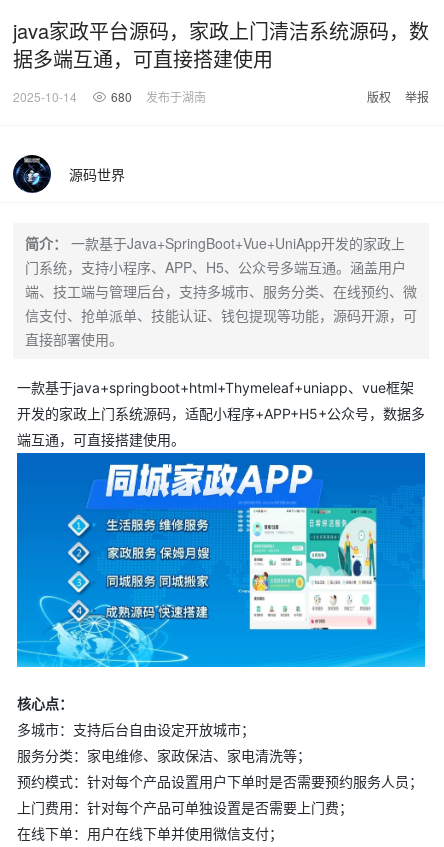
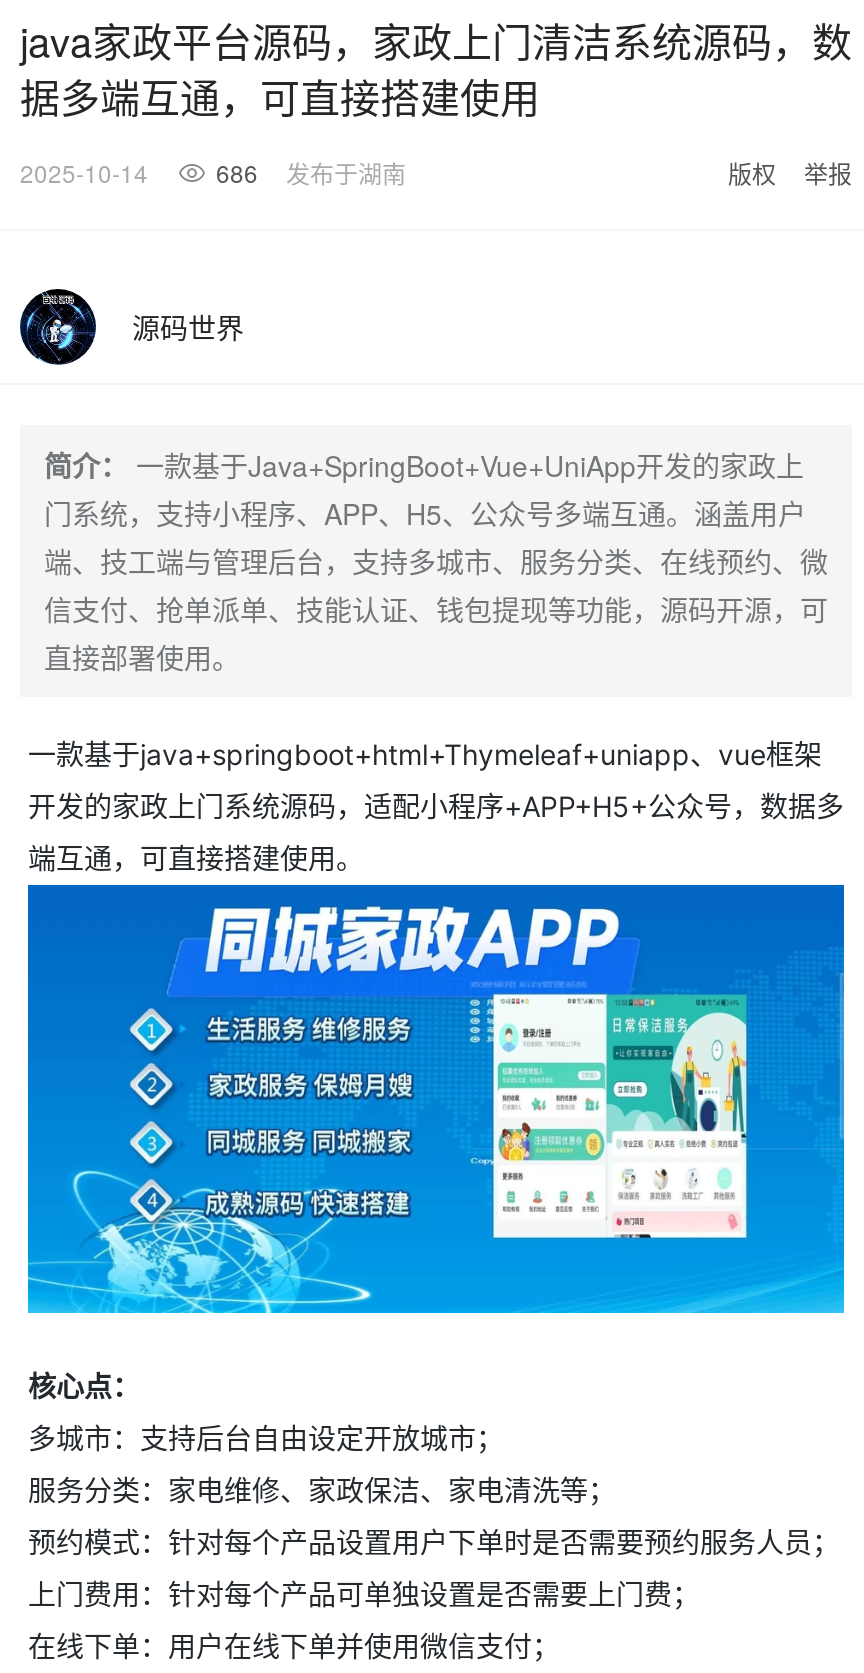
[13,88,206,105] 2025-10-14 680 发布于湖南 -> [20,155,406,189] 2025-10-14 686 发布于湖南

